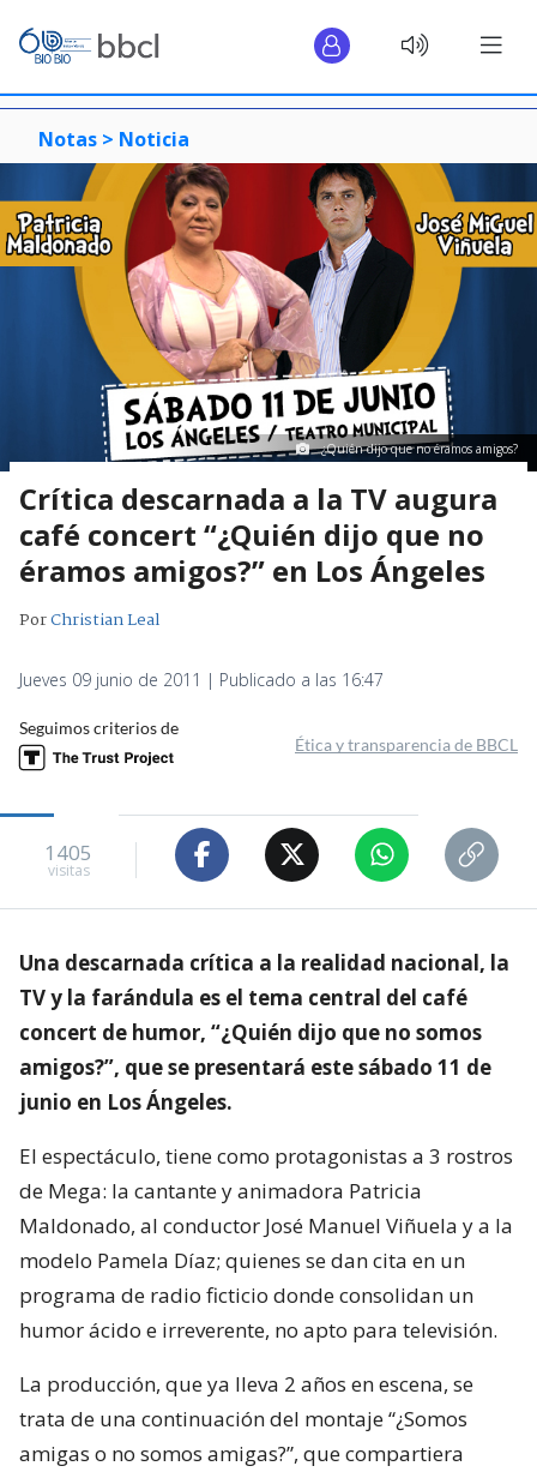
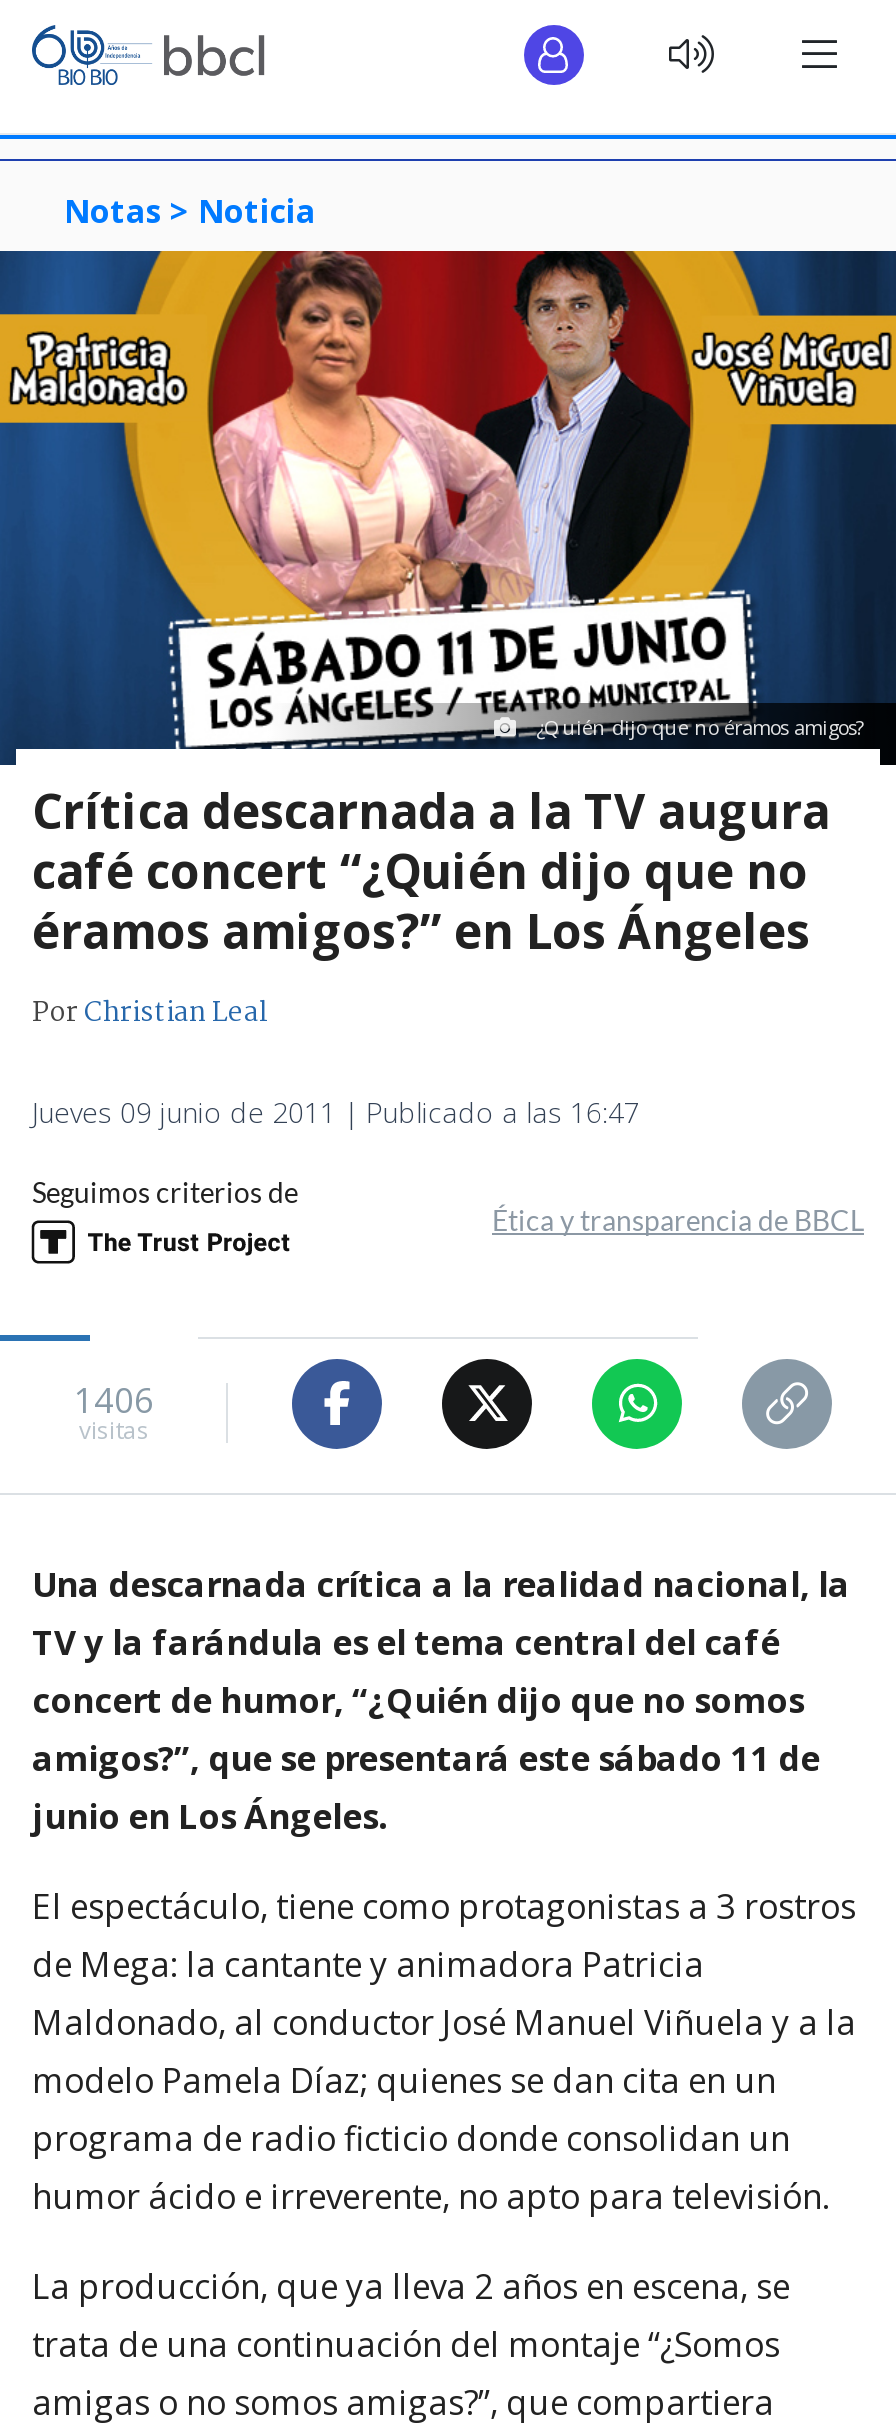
[44,839,92,867] 1405 -> [74,1378,154,1424] 1406

